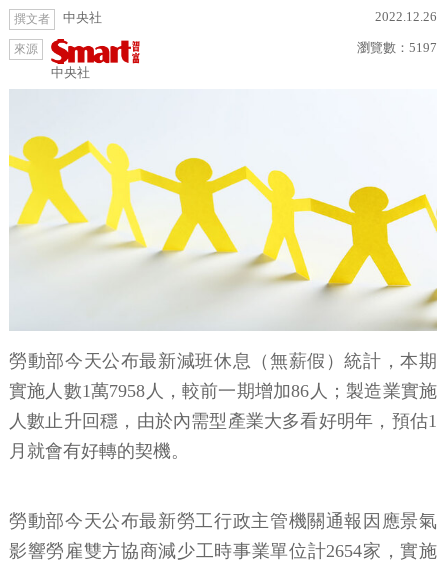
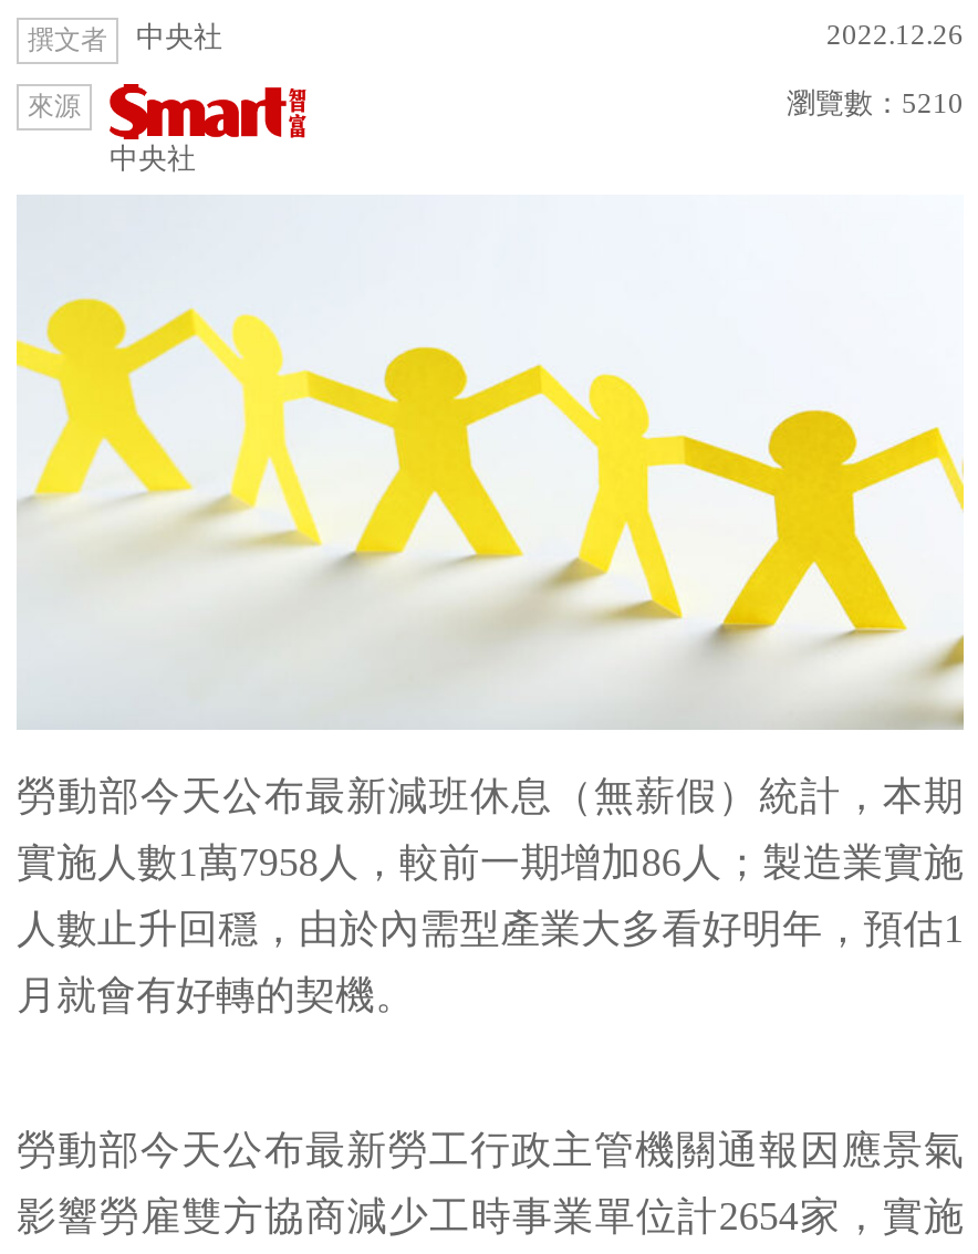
[357,40,437,55] 瀏覽數：5197 -> [787,86,964,119] 瀏覽數：5210

